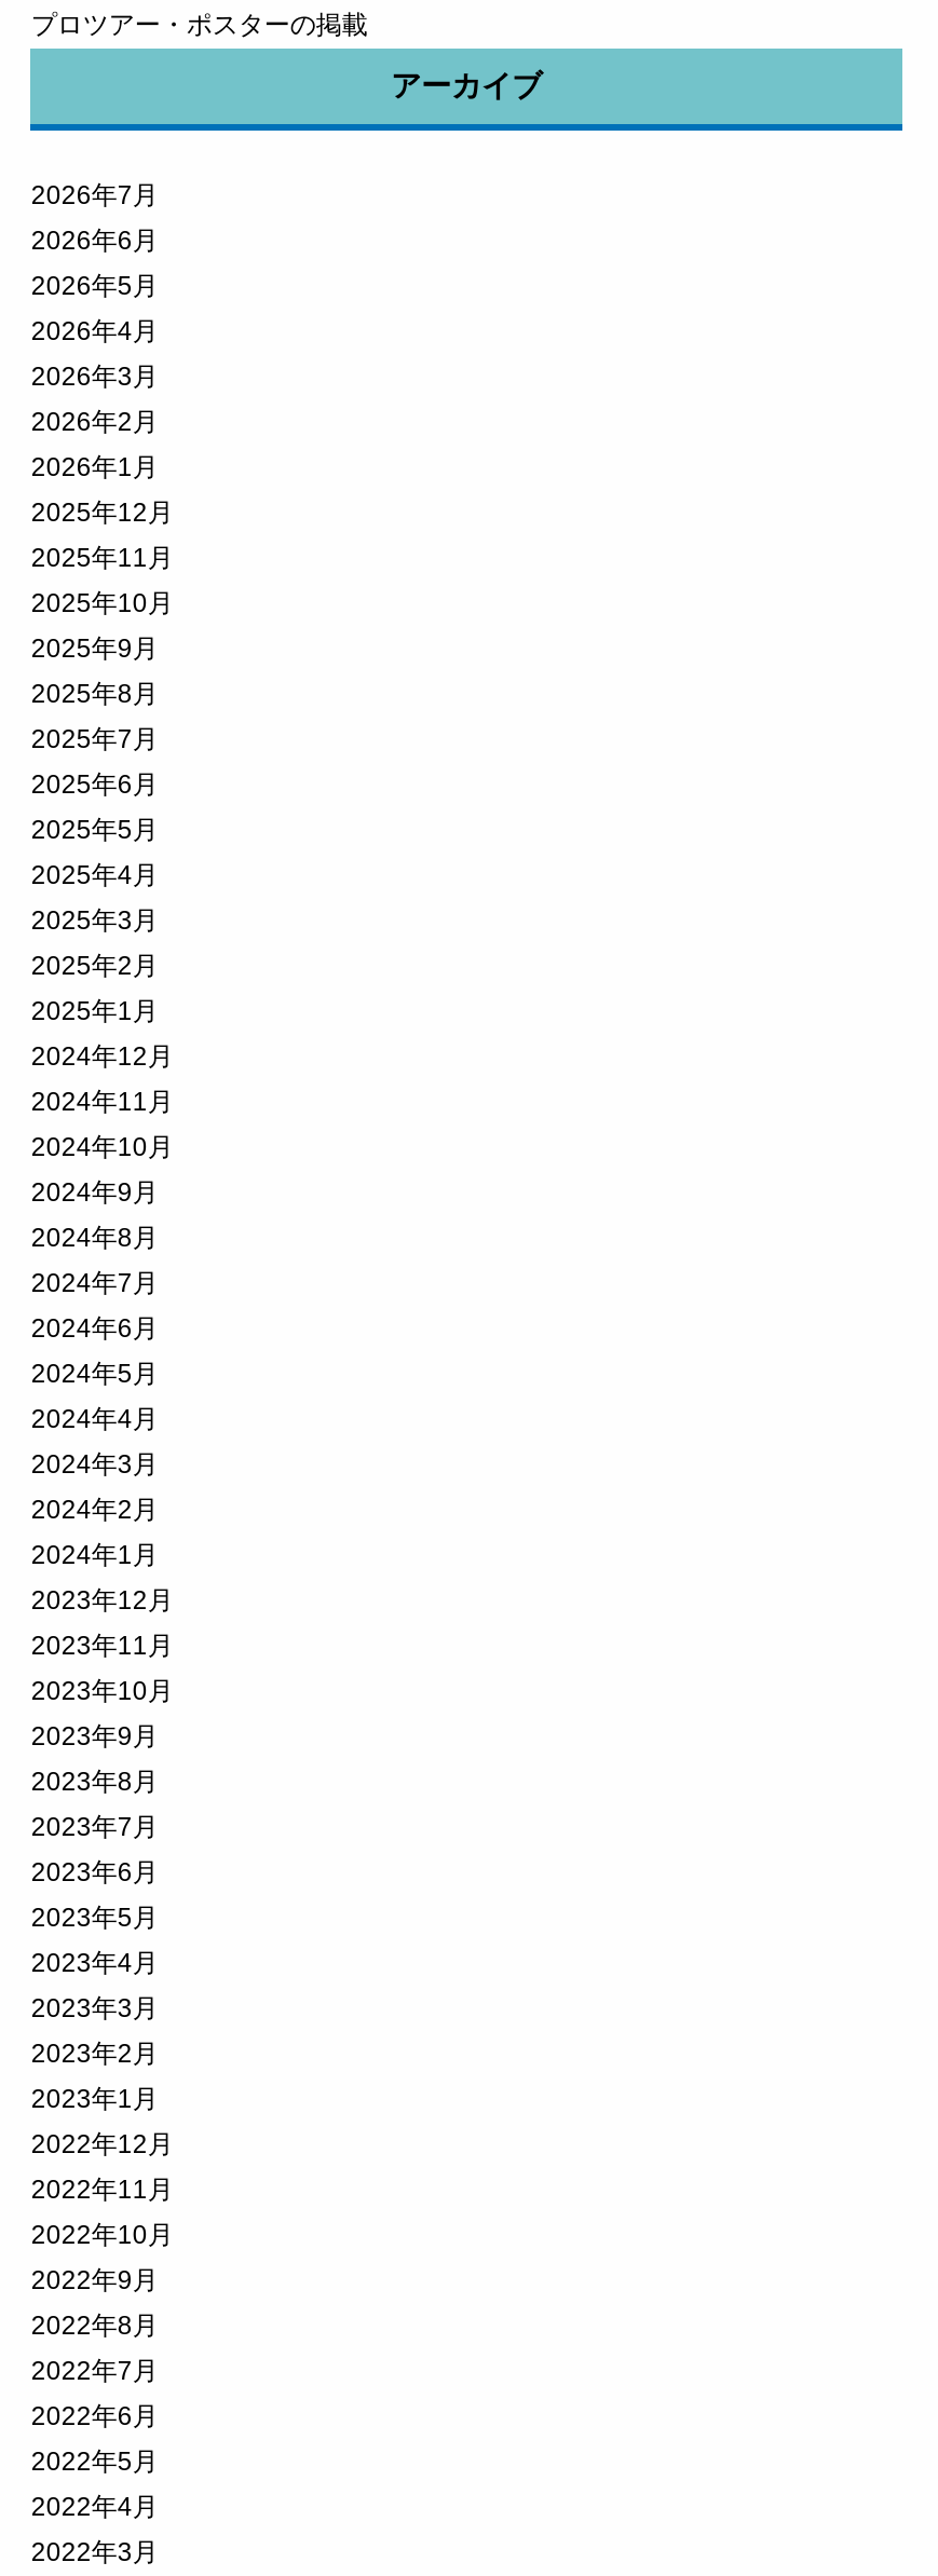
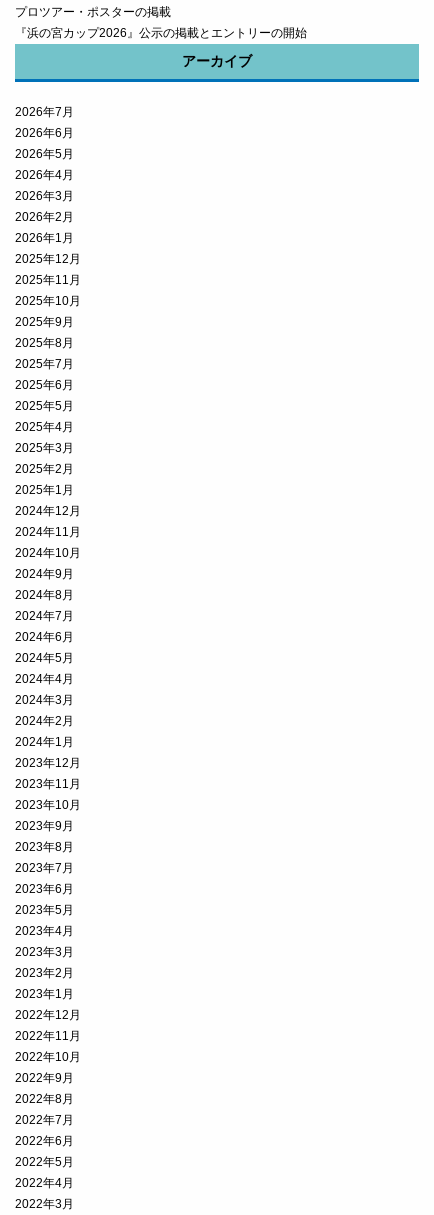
none -> [15,26,307,40] 『浜の宮カップ2026』公示の掲載とエントリーの開始

